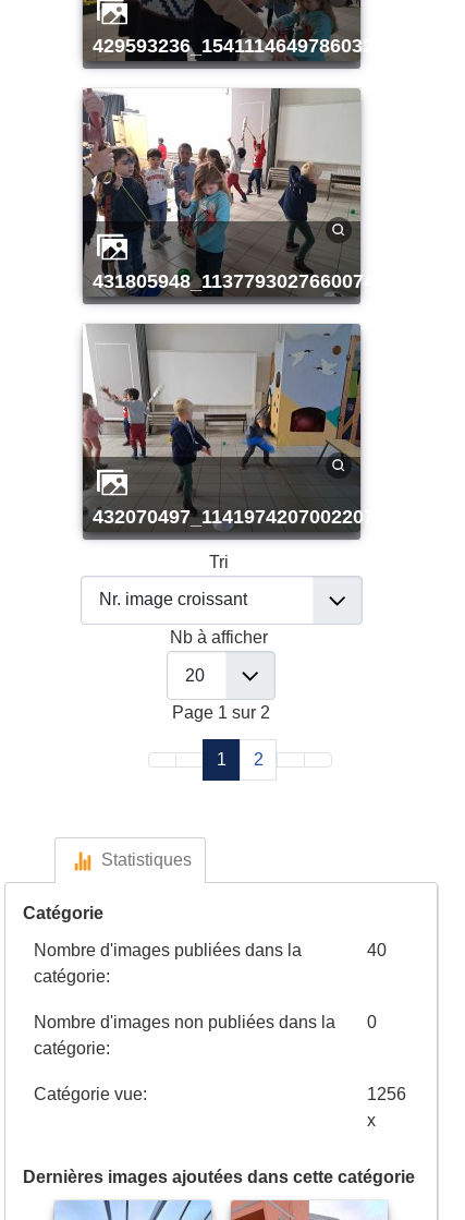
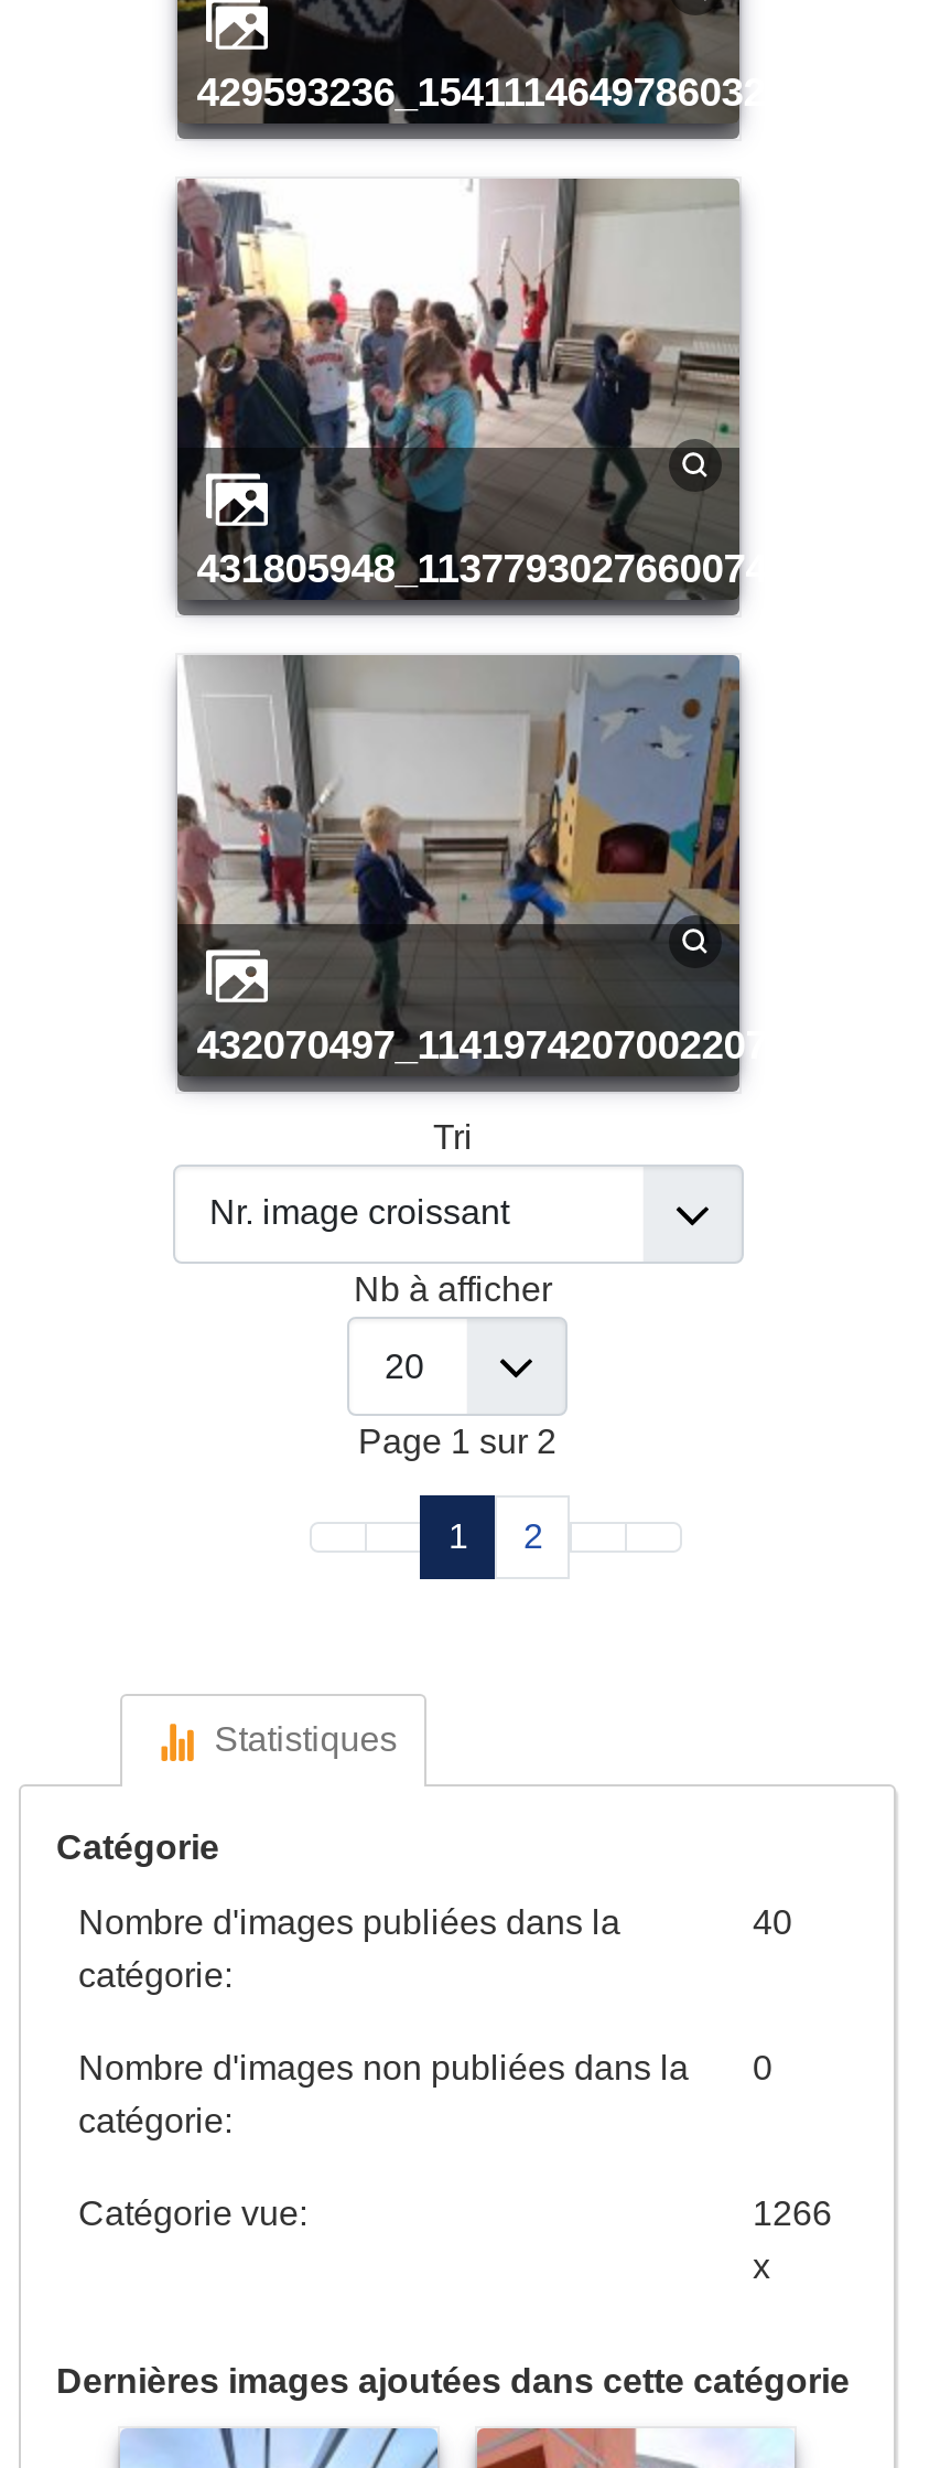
[367,1085,406,1104] 1256 -> [753,2195,832,2232] 1266

